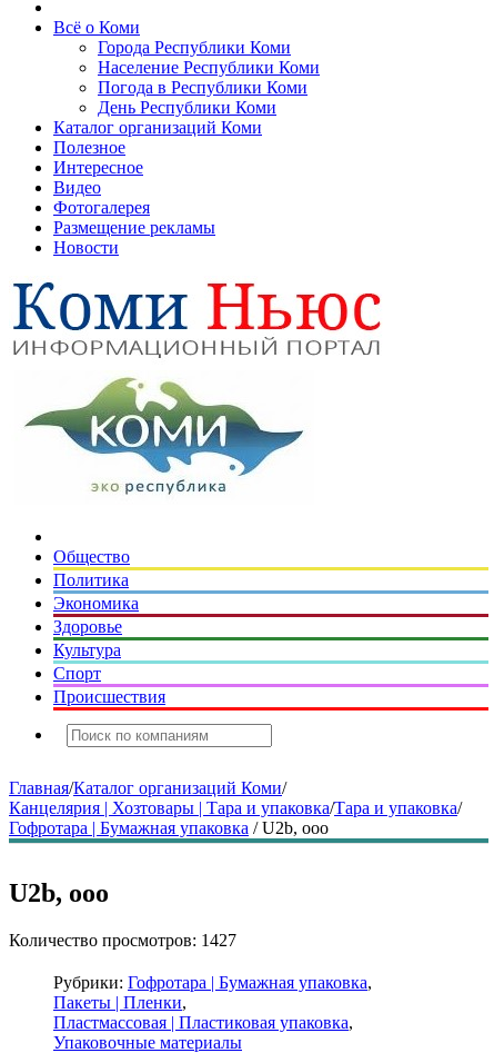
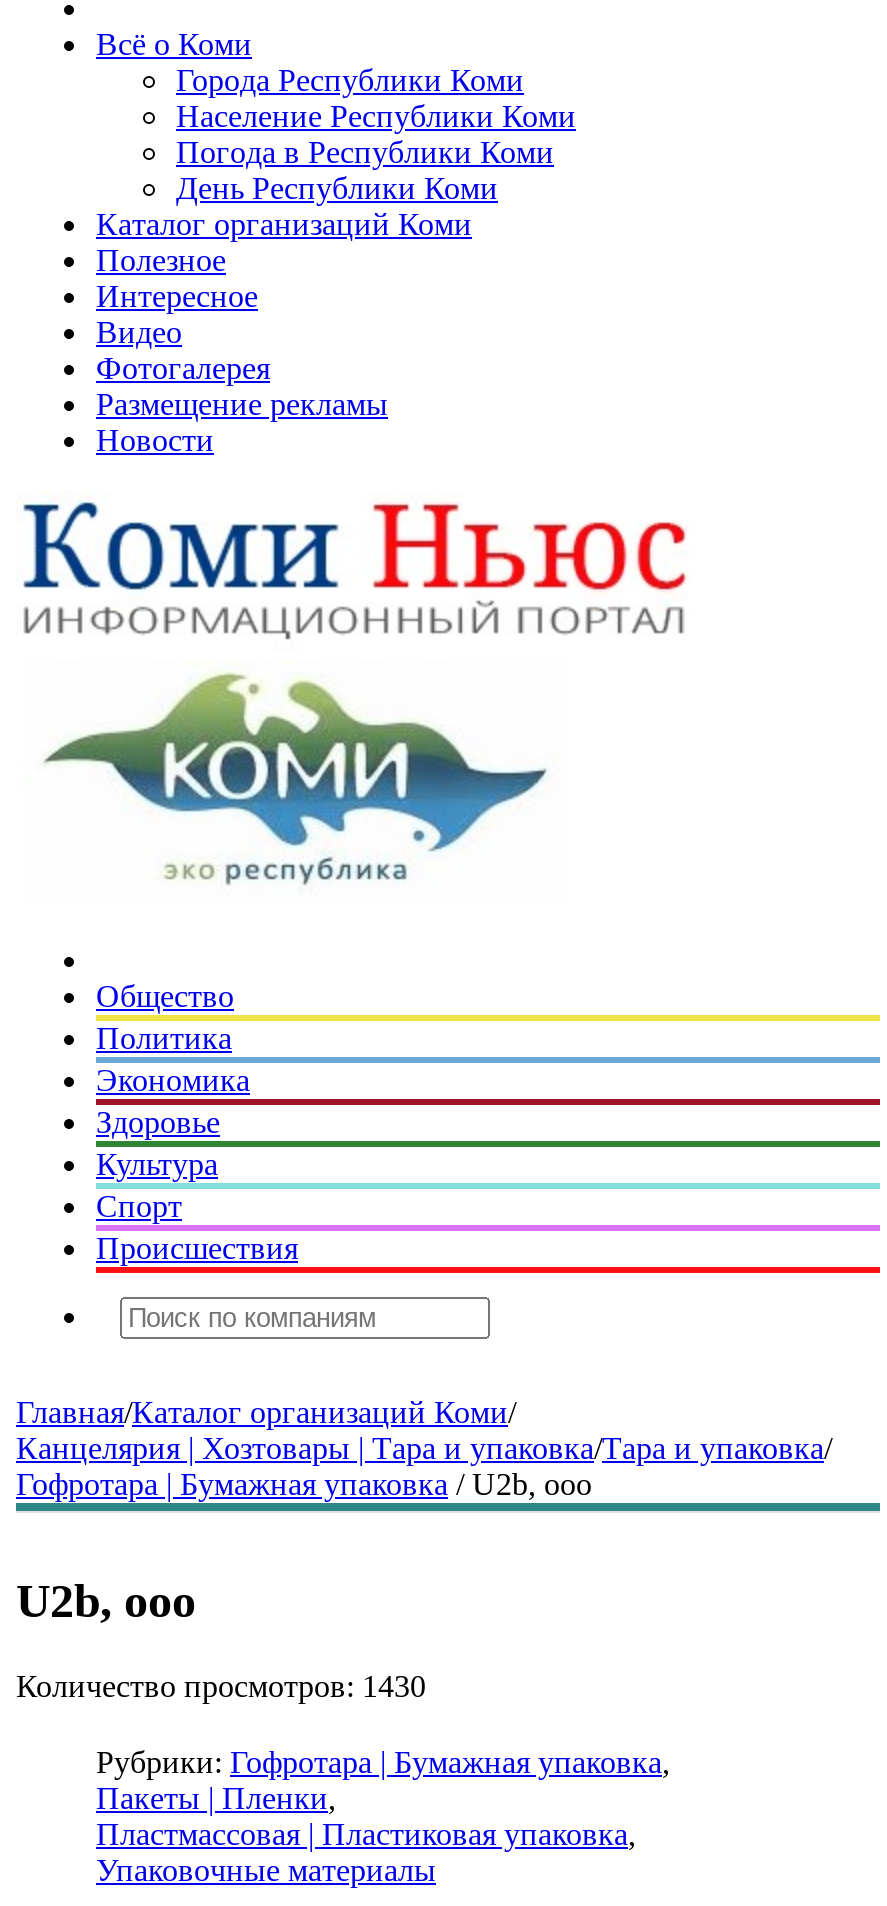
[9,931,236,950] Количество просмотров: 1427 -> [16,1669,426,1703] Количество просмотров: 1430

